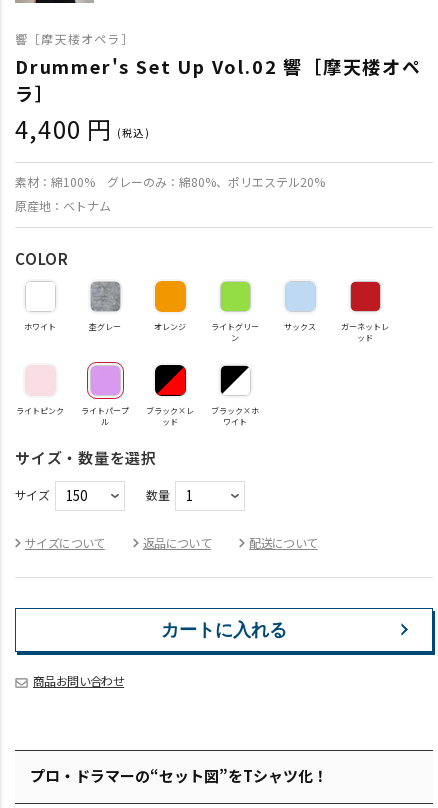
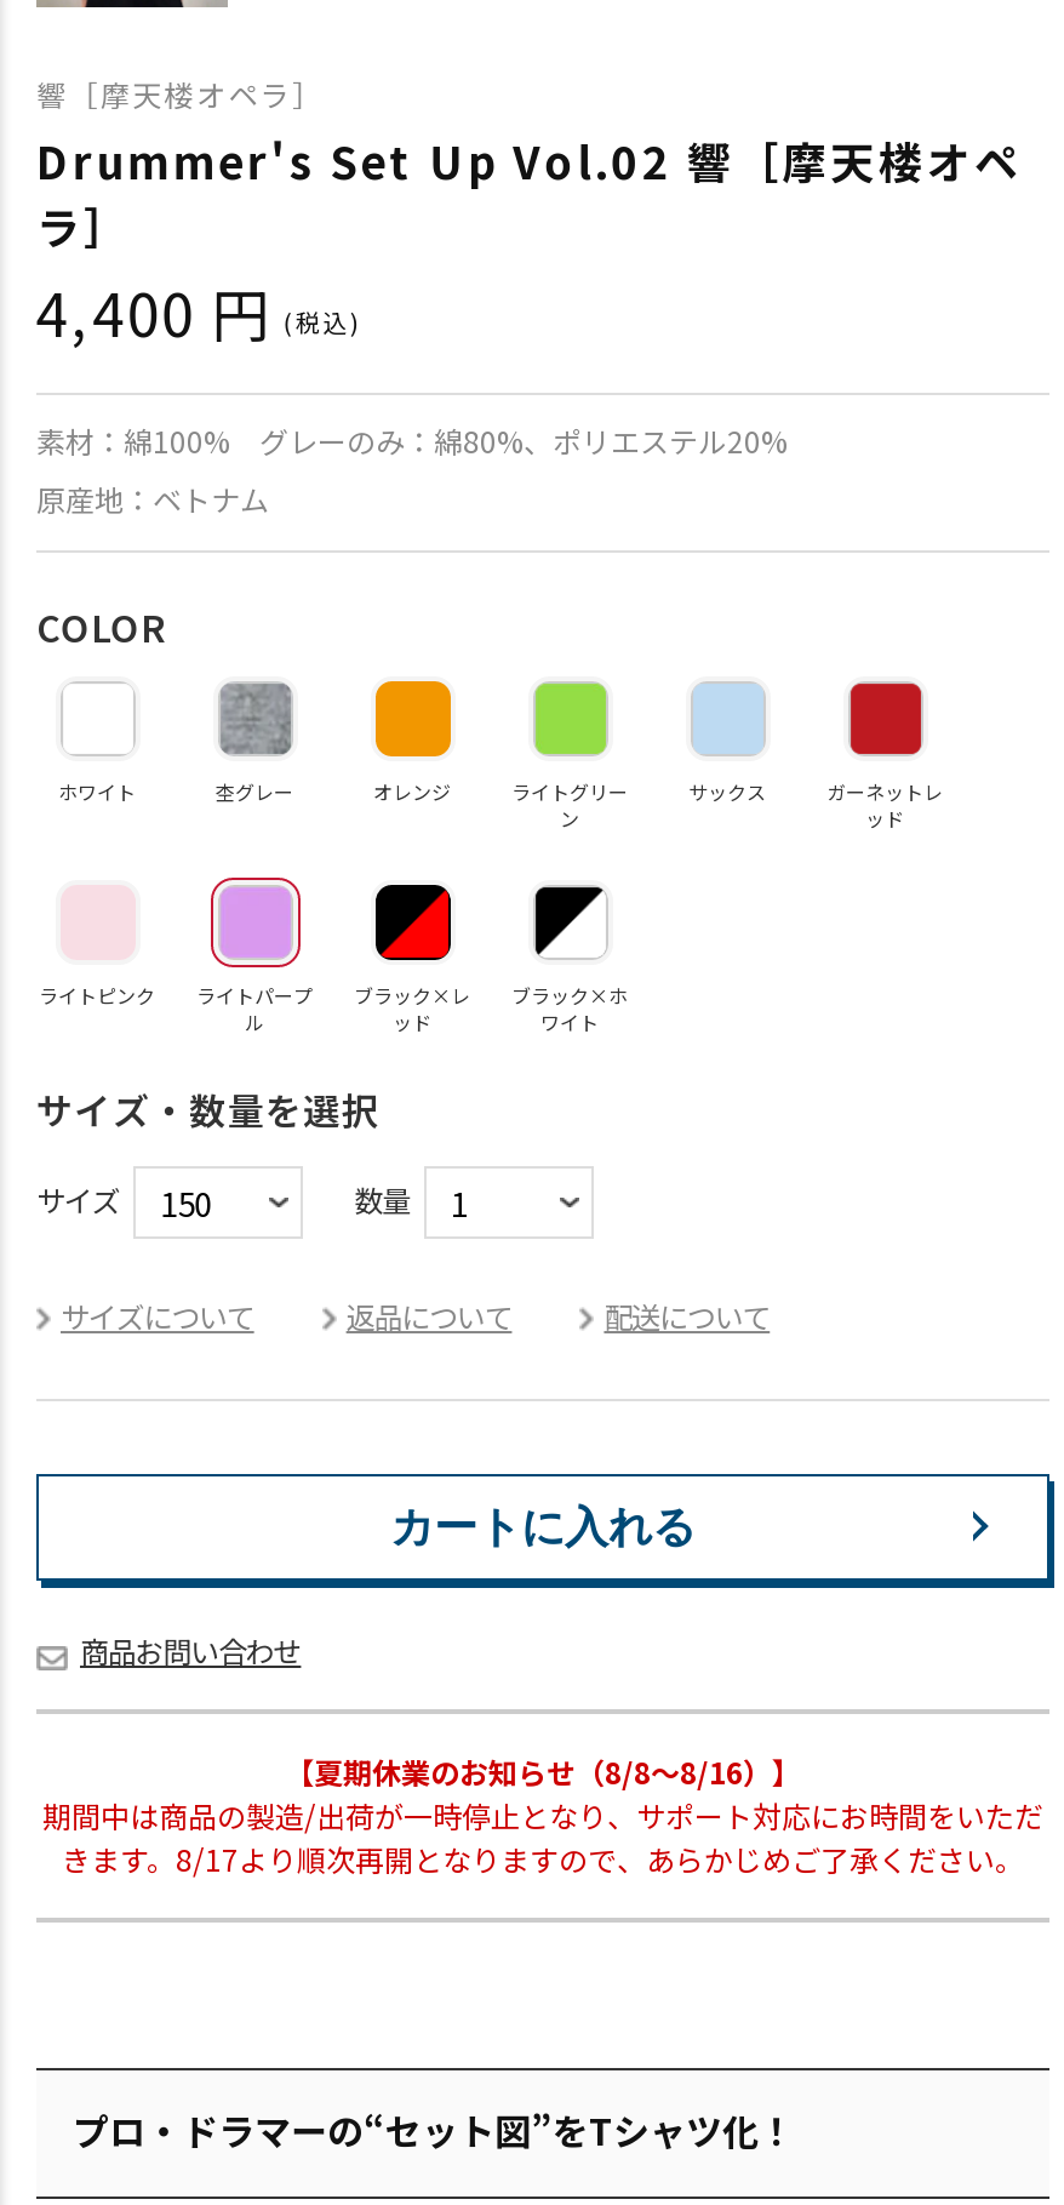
none -> [42,1750,1043,1878] 【夏期休業のお知らせ（8/8〜8/16）】 | 期間中は商品の製造/出荷が一時停止となり、サポート対応にお時間をいただ | きます。8/17より順次再開となりますので、あらかじめご了承ください。

